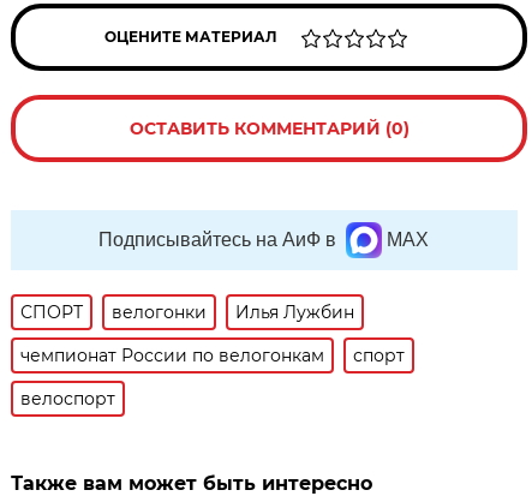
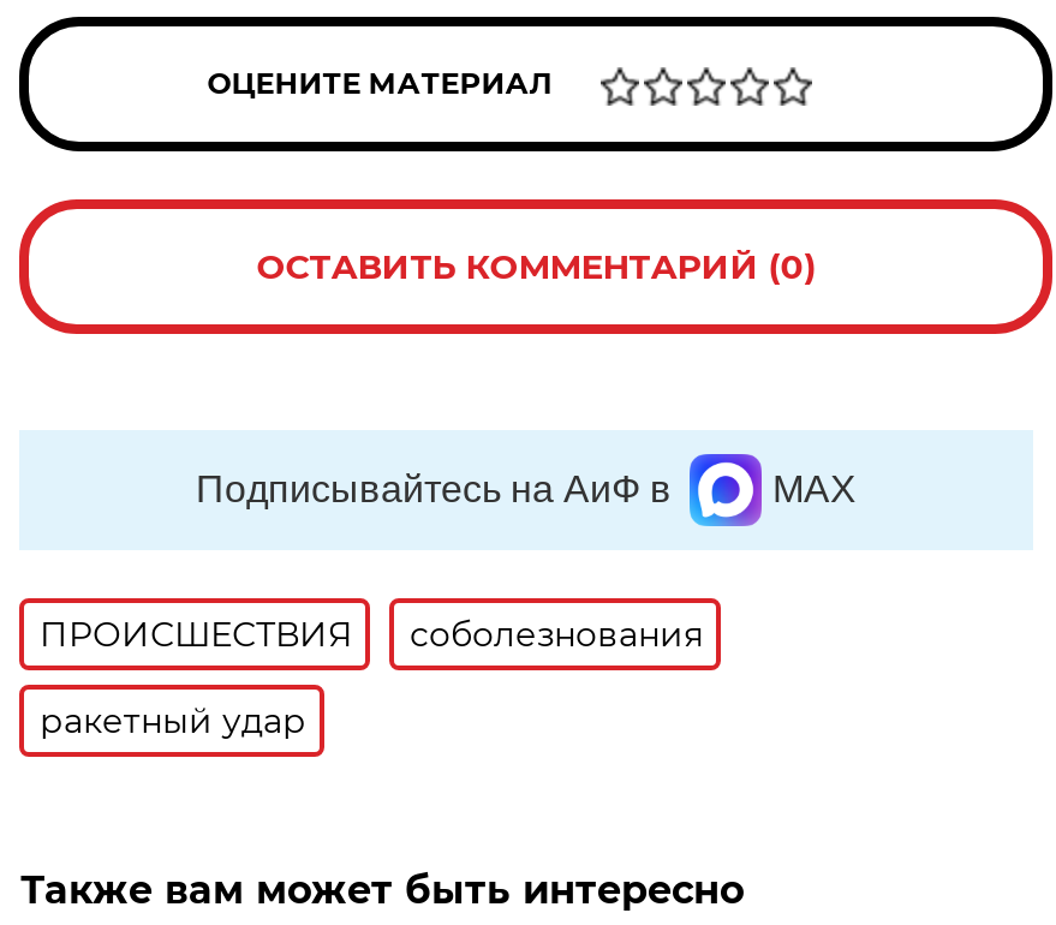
[21,301,405,410] СПОРТ | велогонки | Илья Лужбин | чемпионат России по велогонкам | спорт | велоспорт -> [39,613,703,742] ПРОИСШЕСТВИЯ | соболезнования | ракетный удар

